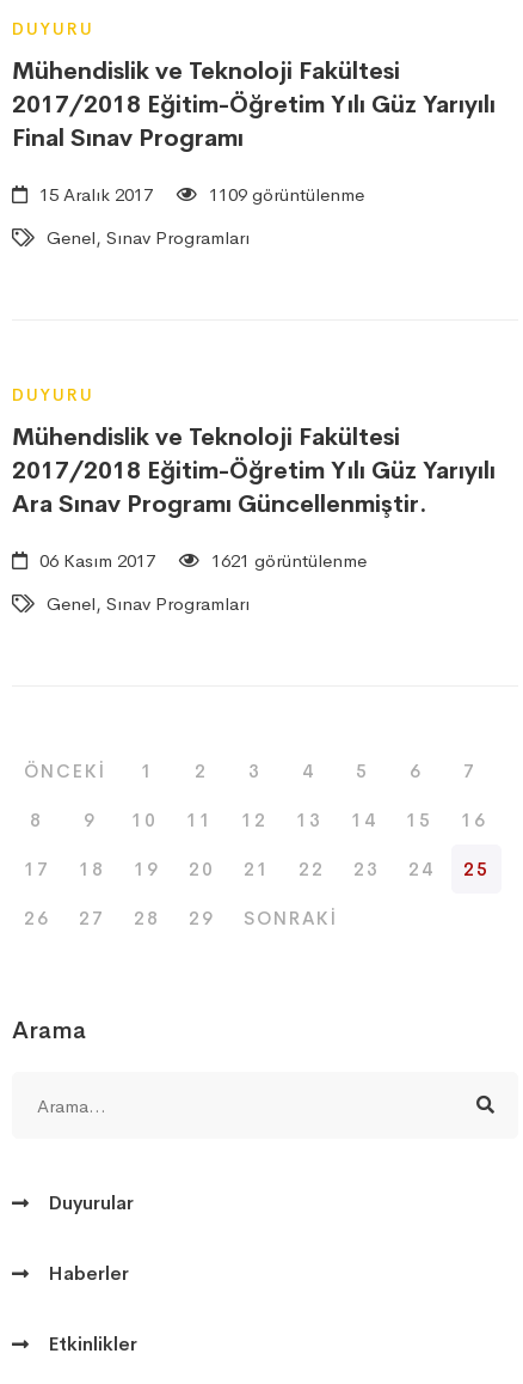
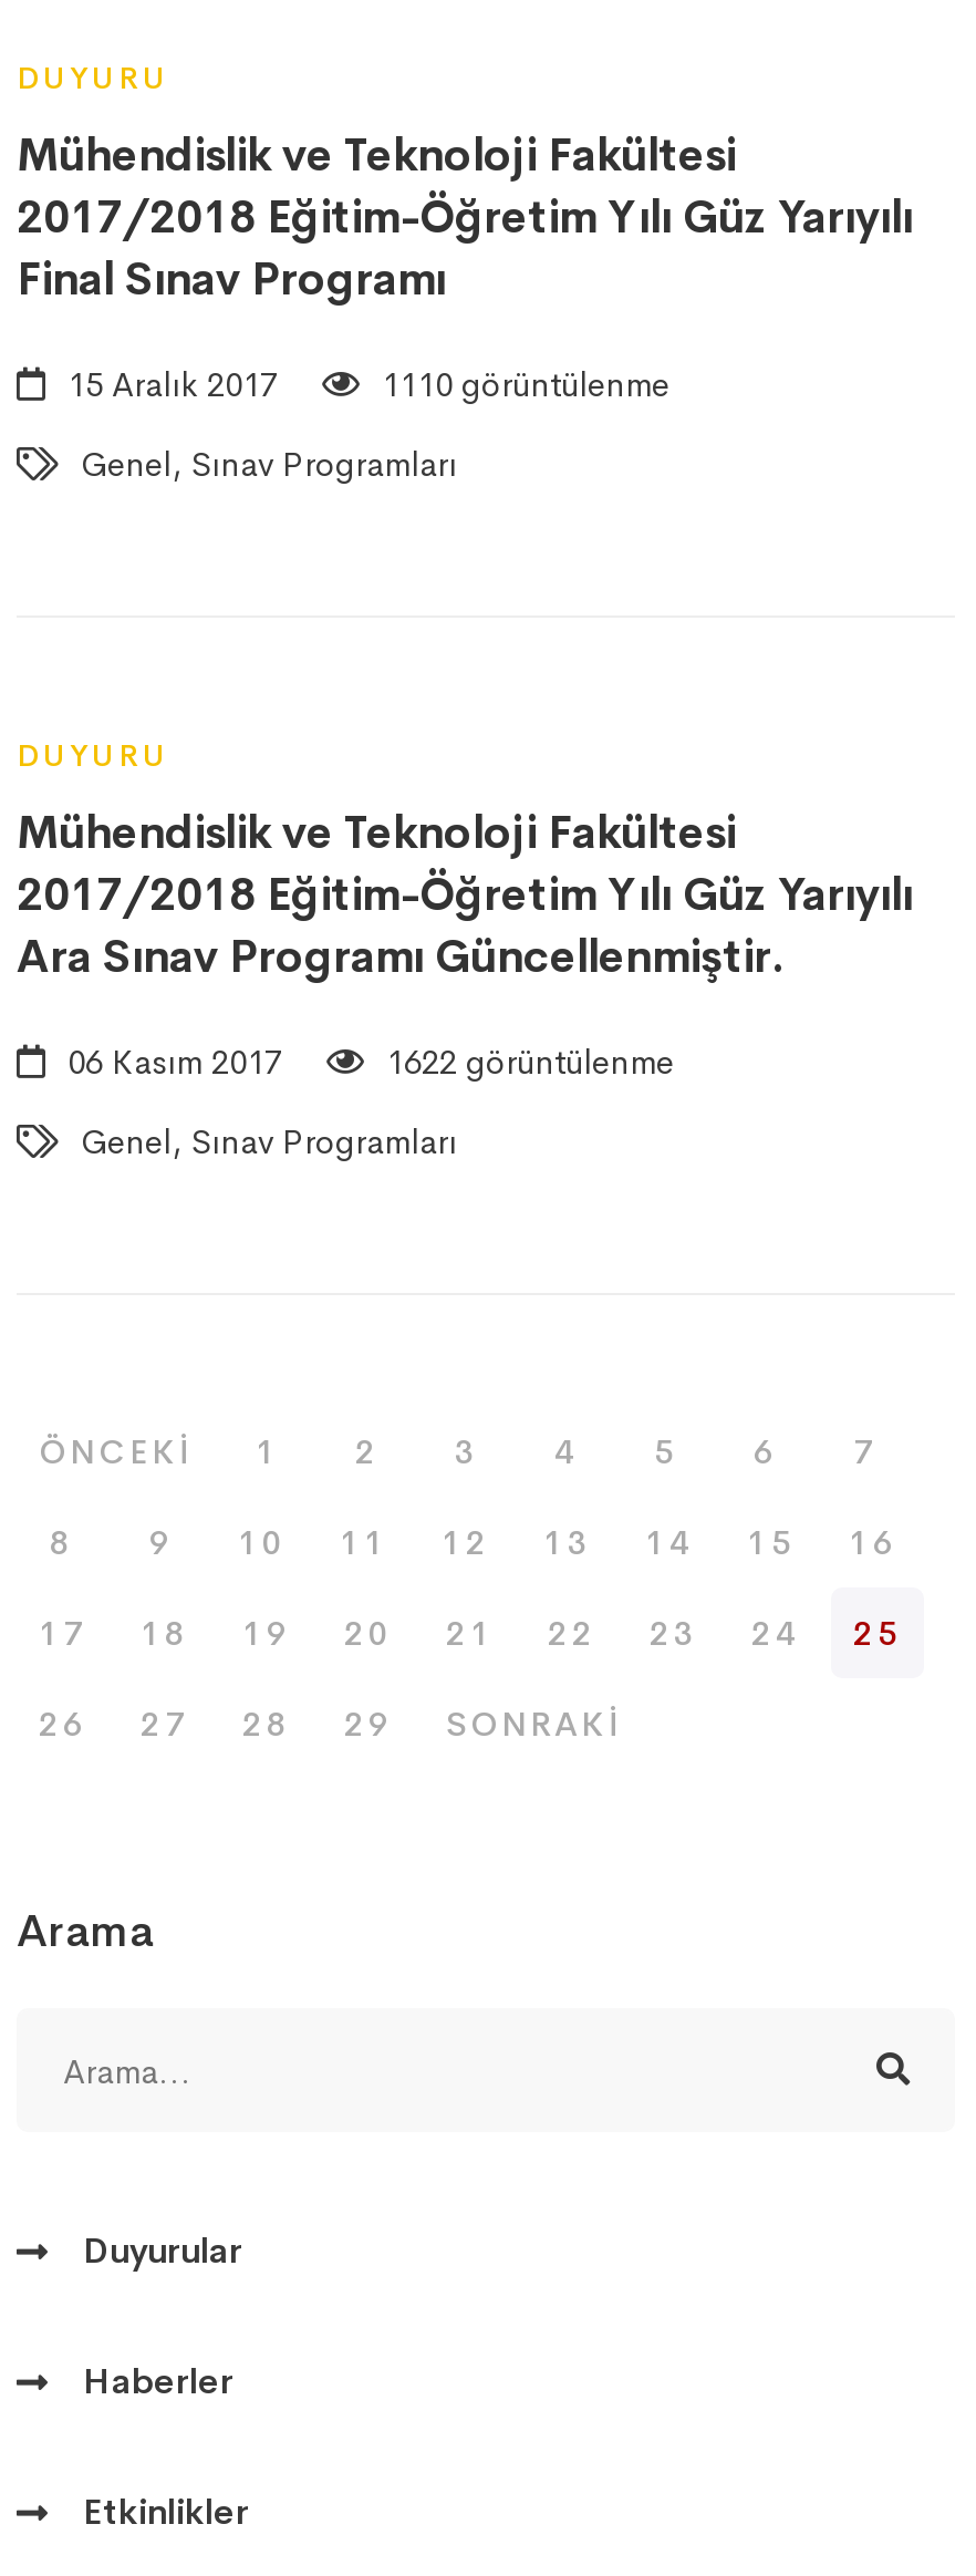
[204,183,364,206] 1109 görüntülenme -> [373,363,669,405] 1110 görüntülenme
[207,549,367,572] 1621 görüntülenme -> [377,1041,674,1083] 1622 görüntülenme

